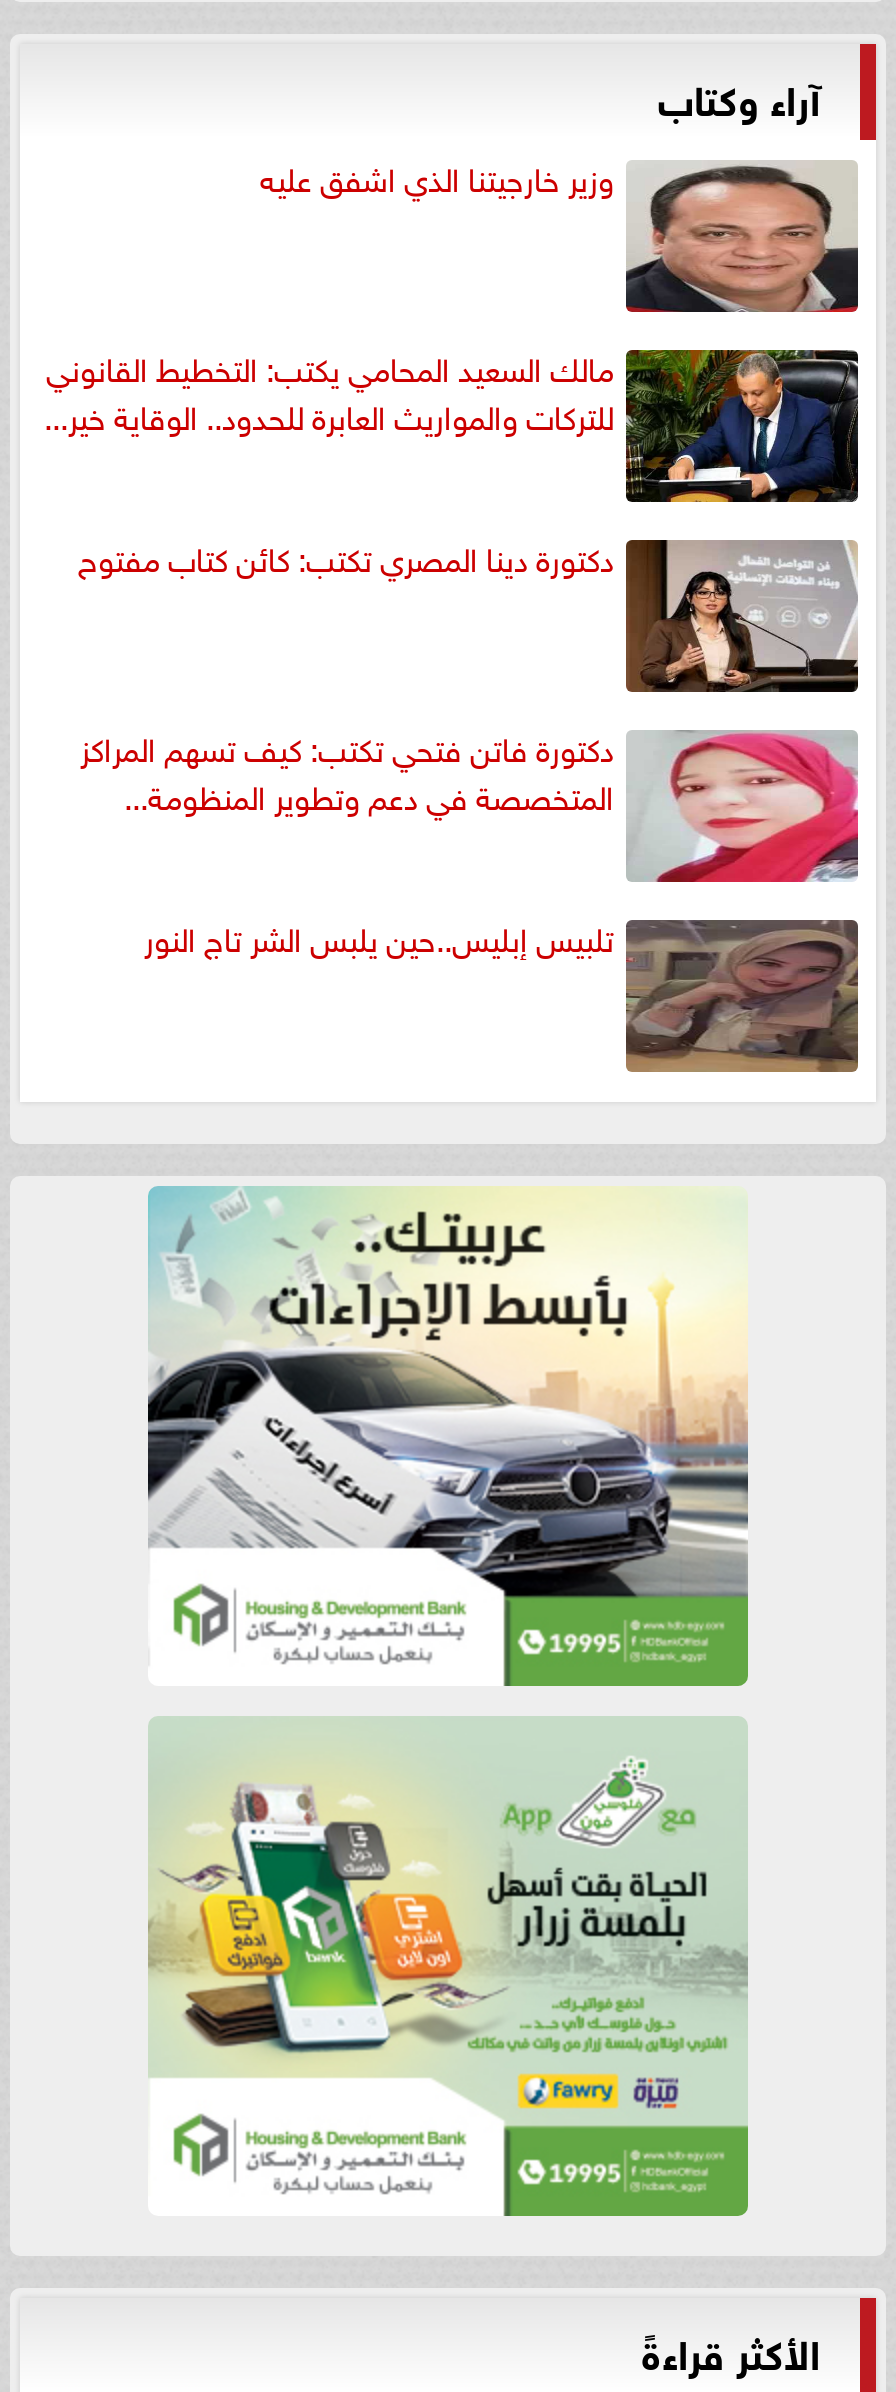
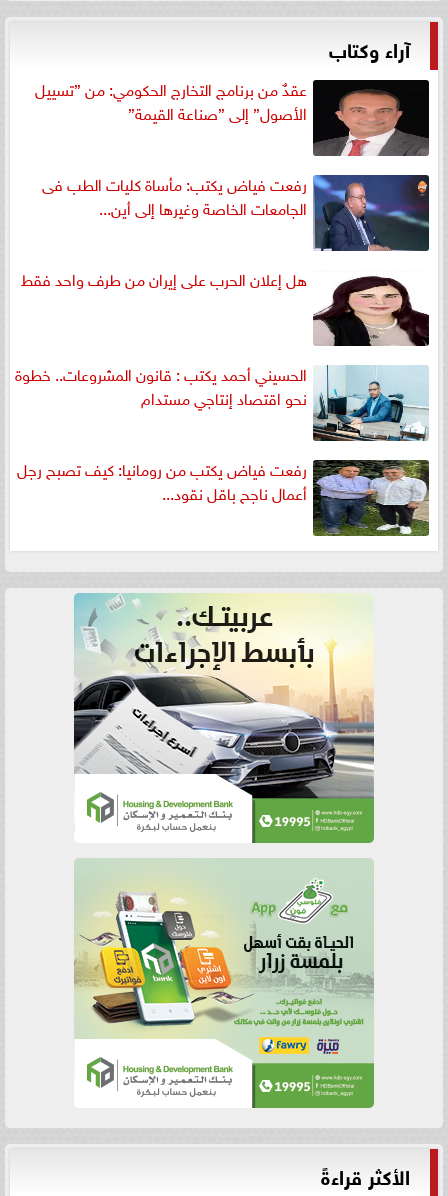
[260,147,860,314] [image] | وزير خارجيتنا الذي اشفق عليه -> [35,74,430,157] [image] | عقدٌ من برنامج التخارج الحكومي: من ”تسييل | الأصول” إلى ”صناعة القيمة”
[44,337,860,504] [image] | مالك السعيد المحامي يكتب: التخطيط القانوني | للتركات والمواريث العابرة للحدود.. الوقاية خير... -> [42,169,430,252] [image] | رفعت فياض يكتب: مأساة كليات الطب فى | الجامعات الخاصة وغيرها إلى أين...
[78,527,860,694] [image] | دكتورة دينا المصري تكتب: كائن كتاب مفتوح -> [21,264,430,346] [image] | هل إعلان الحرب على إيران من طرف واحد فقط
[80,717,860,884] [image] | دكتورة فاتن فتحي تكتب: كيف تسهم المراكز | المتخصصة في دعم وتطوير المنظومة... -> [15,359,429,442] [image] | الحسيني أحمد يكتب : قانون المشروعات.. خطوة | نحو اقتصاد إنتاجي مستدام
[144,907,860,1074] [image] | تلبيس إبليس..حين يلبس الشر تاج النور -> [17,454,430,537] [image] | رفعت فياض يكتب من رومانيا: كيف تصبح رجل | أعمال ناجح باقل نقود...

